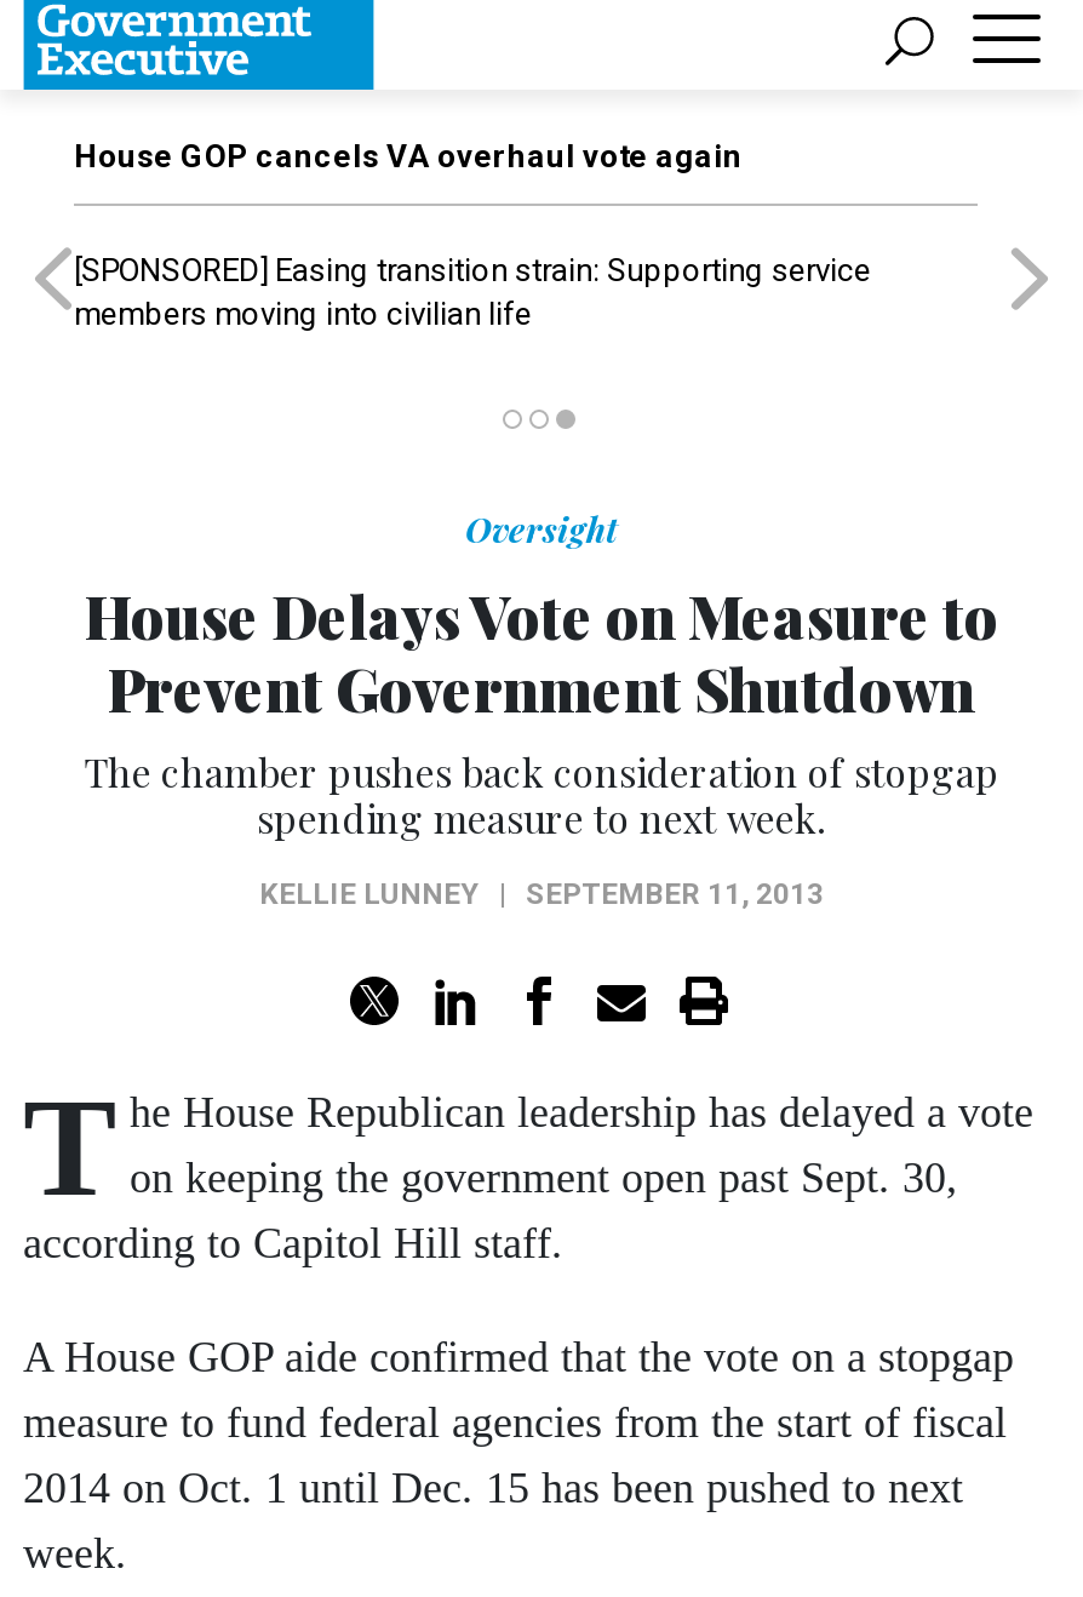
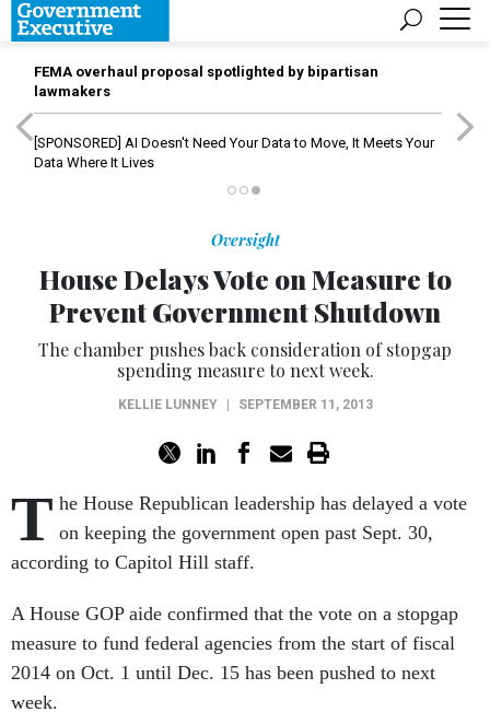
[74,138,743,174] House GOP cancels VA overhaul vote again -> [34,63,378,100] FEMA overhaul proposal spotlighted by bipartisan | lawmakers
[74,252,871,332] [SPONSORED] Easing transition strain: Supporting service | members moving into civilian life -> [34,135,434,171] [SPONSORED] AI Doesn't Need Your Data to Move, It Meets Your | Data Where It Lives

